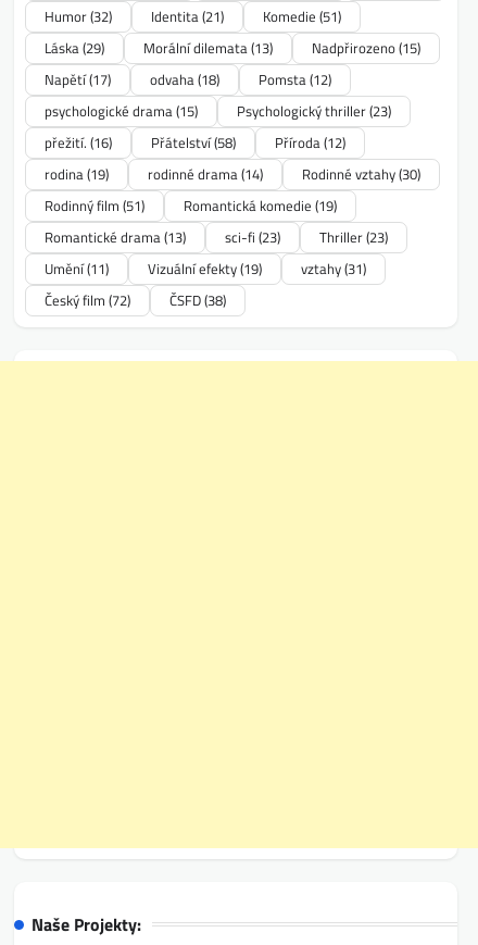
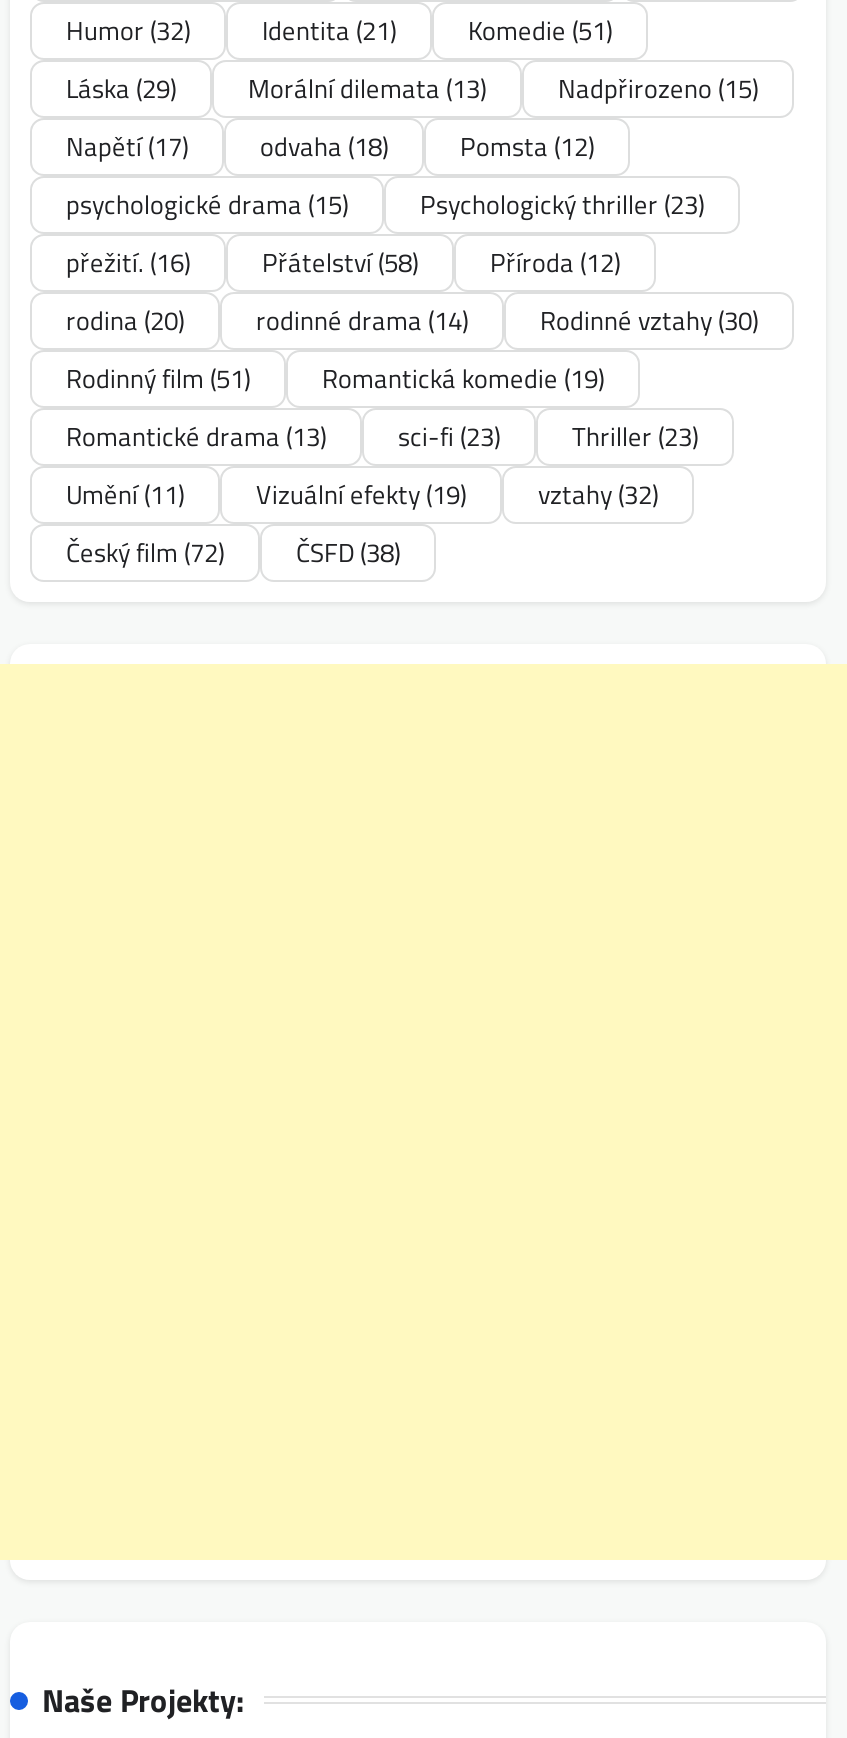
[45,163,420,185] rodina (19) rodinné drama (14) Rodinné vztahy (30) -> [66,300,758,340] rodina (20) rodinné drama (14) Rodinné vztahy (30)
[45,258,366,279] Umění(11) Vizuální efekty (19) vztahy (31) -> [66,474,658,514] Umění(11) Vizuální efekty (19) vztahy (32)

